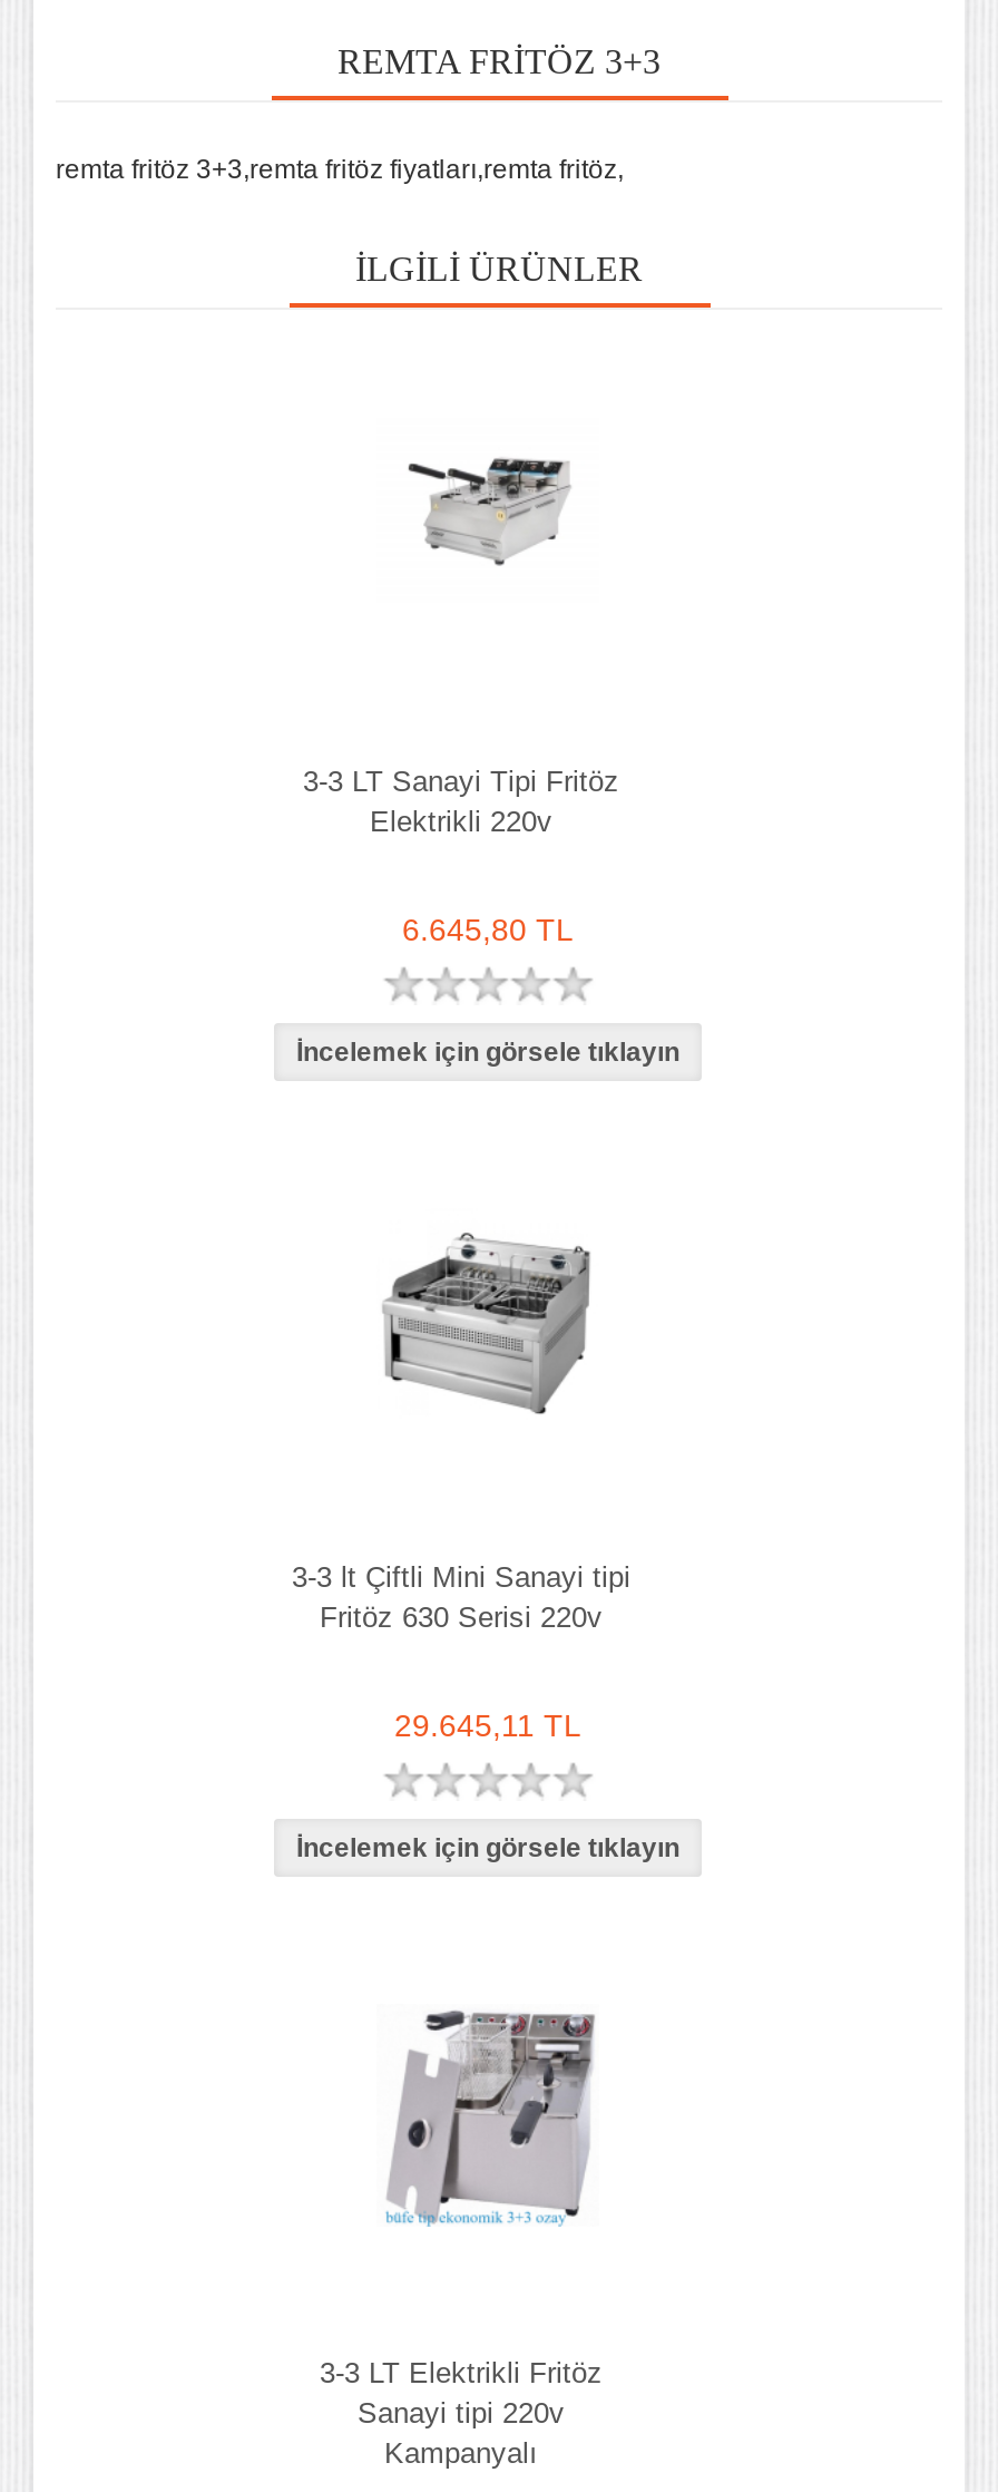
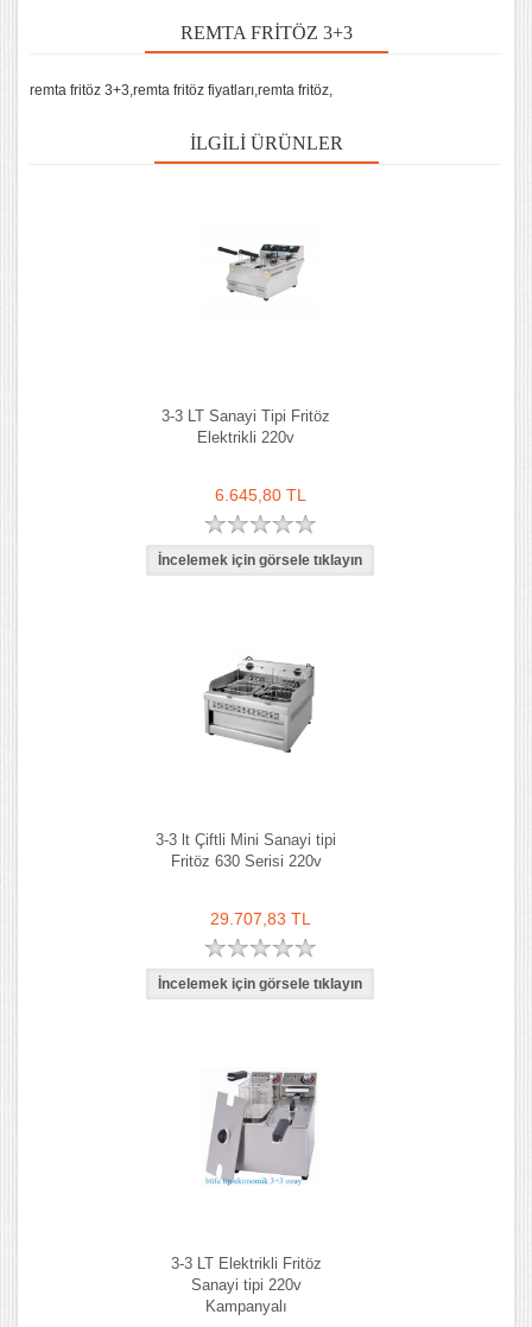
[394,1707,581,1743] 29.645,11 TL -> [210,909,311,928] 29.707,83 TL

